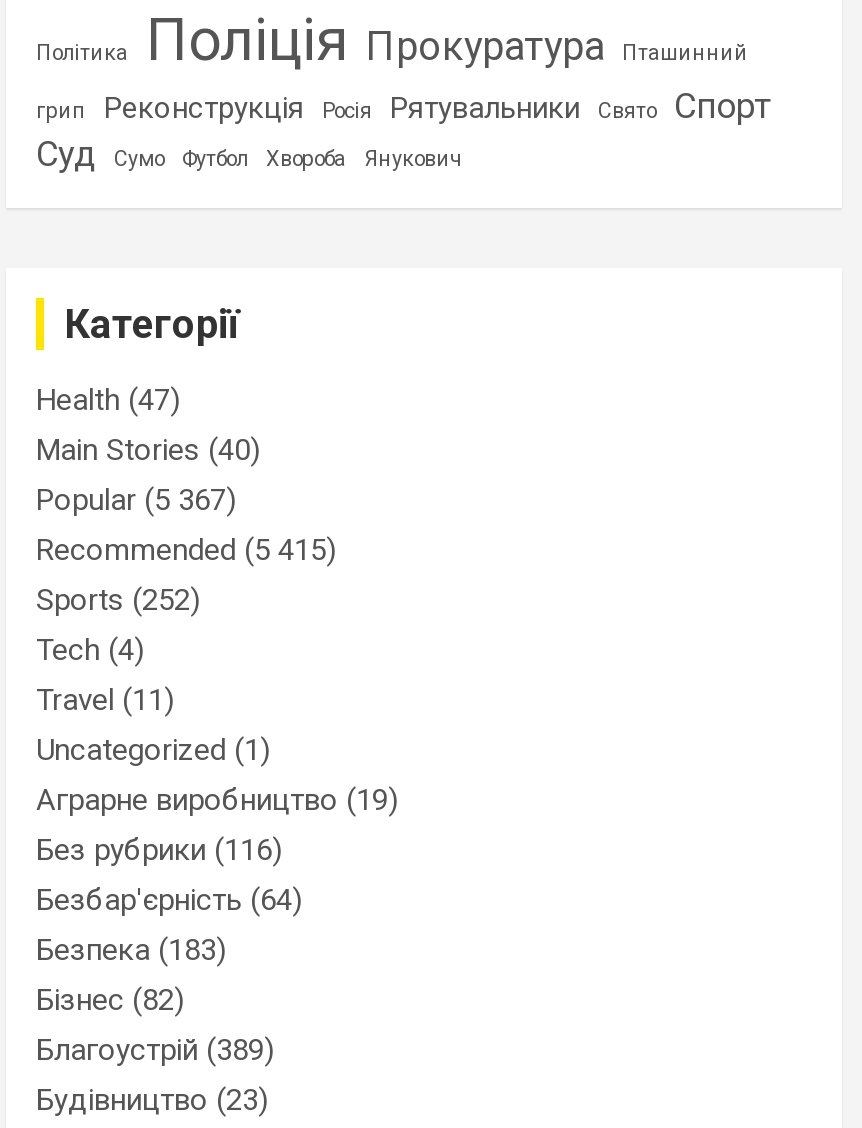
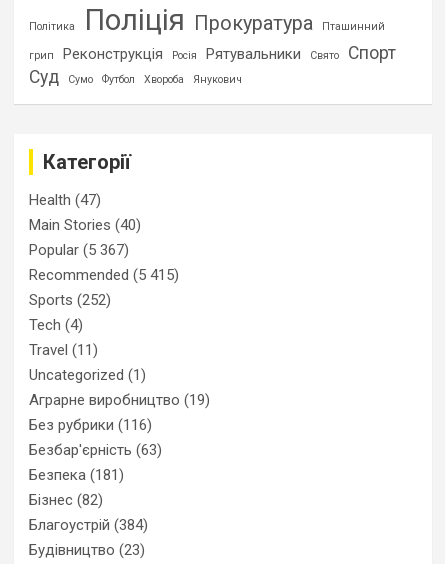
[36,882,302,918] Безбар'єрність (64) -> [29,441,162,459] Безбар'єрність (63)
[36,932,226,968] Безпека (183) -> [29,466,124,484] Безпека (181)
[36,1032,274,1068] Благоустрій (389) -> [29,516,148,534] Благоустрій (384)

